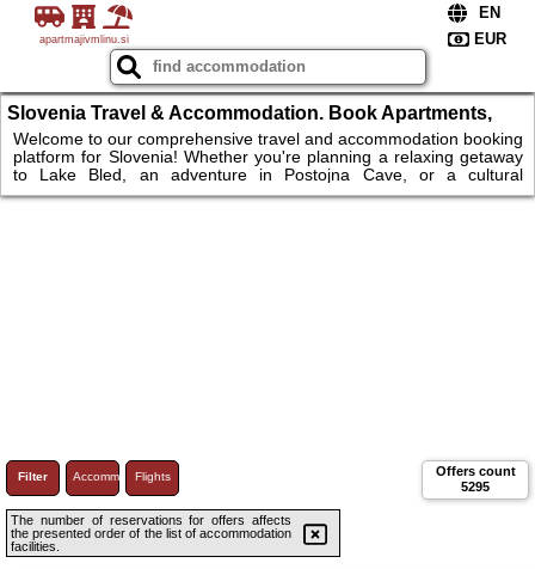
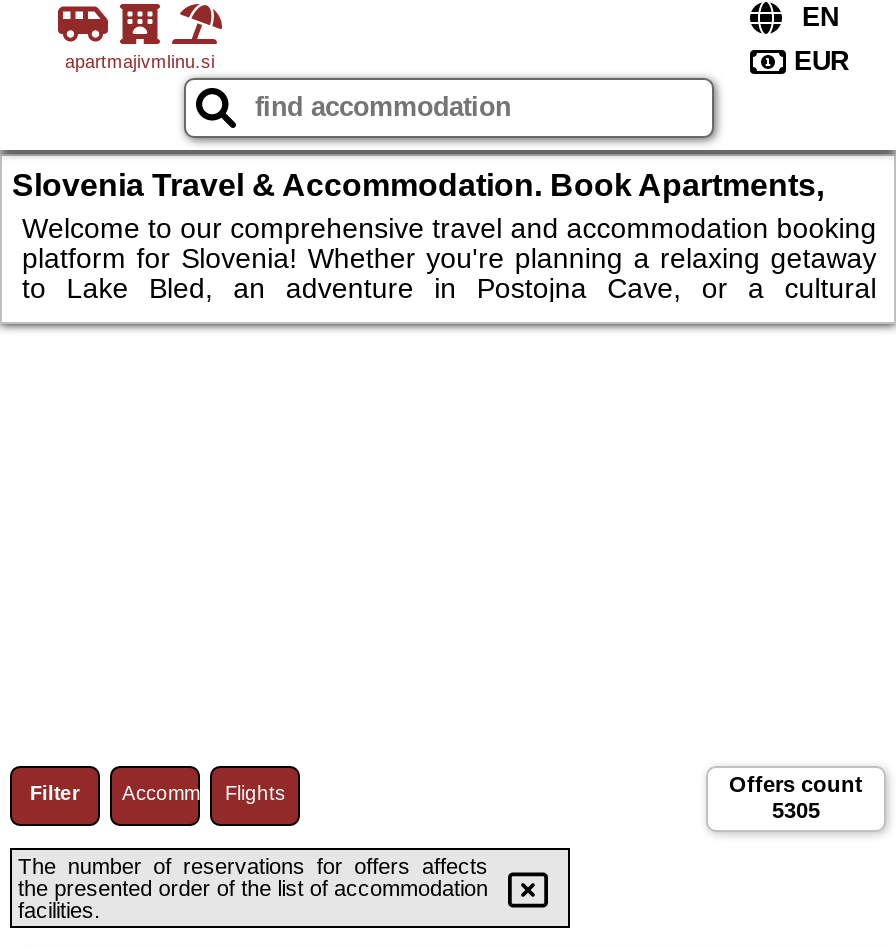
[461,479,490,494] 5295 -> [772,798,820,822] 5305

